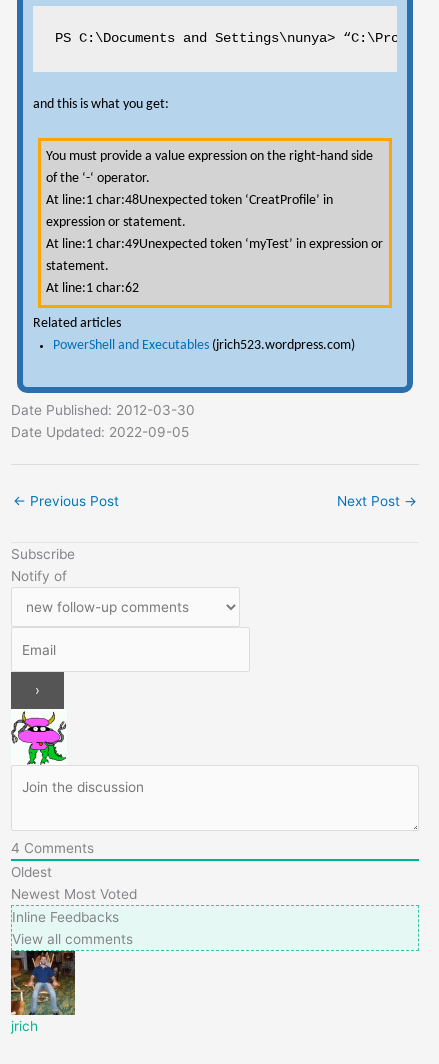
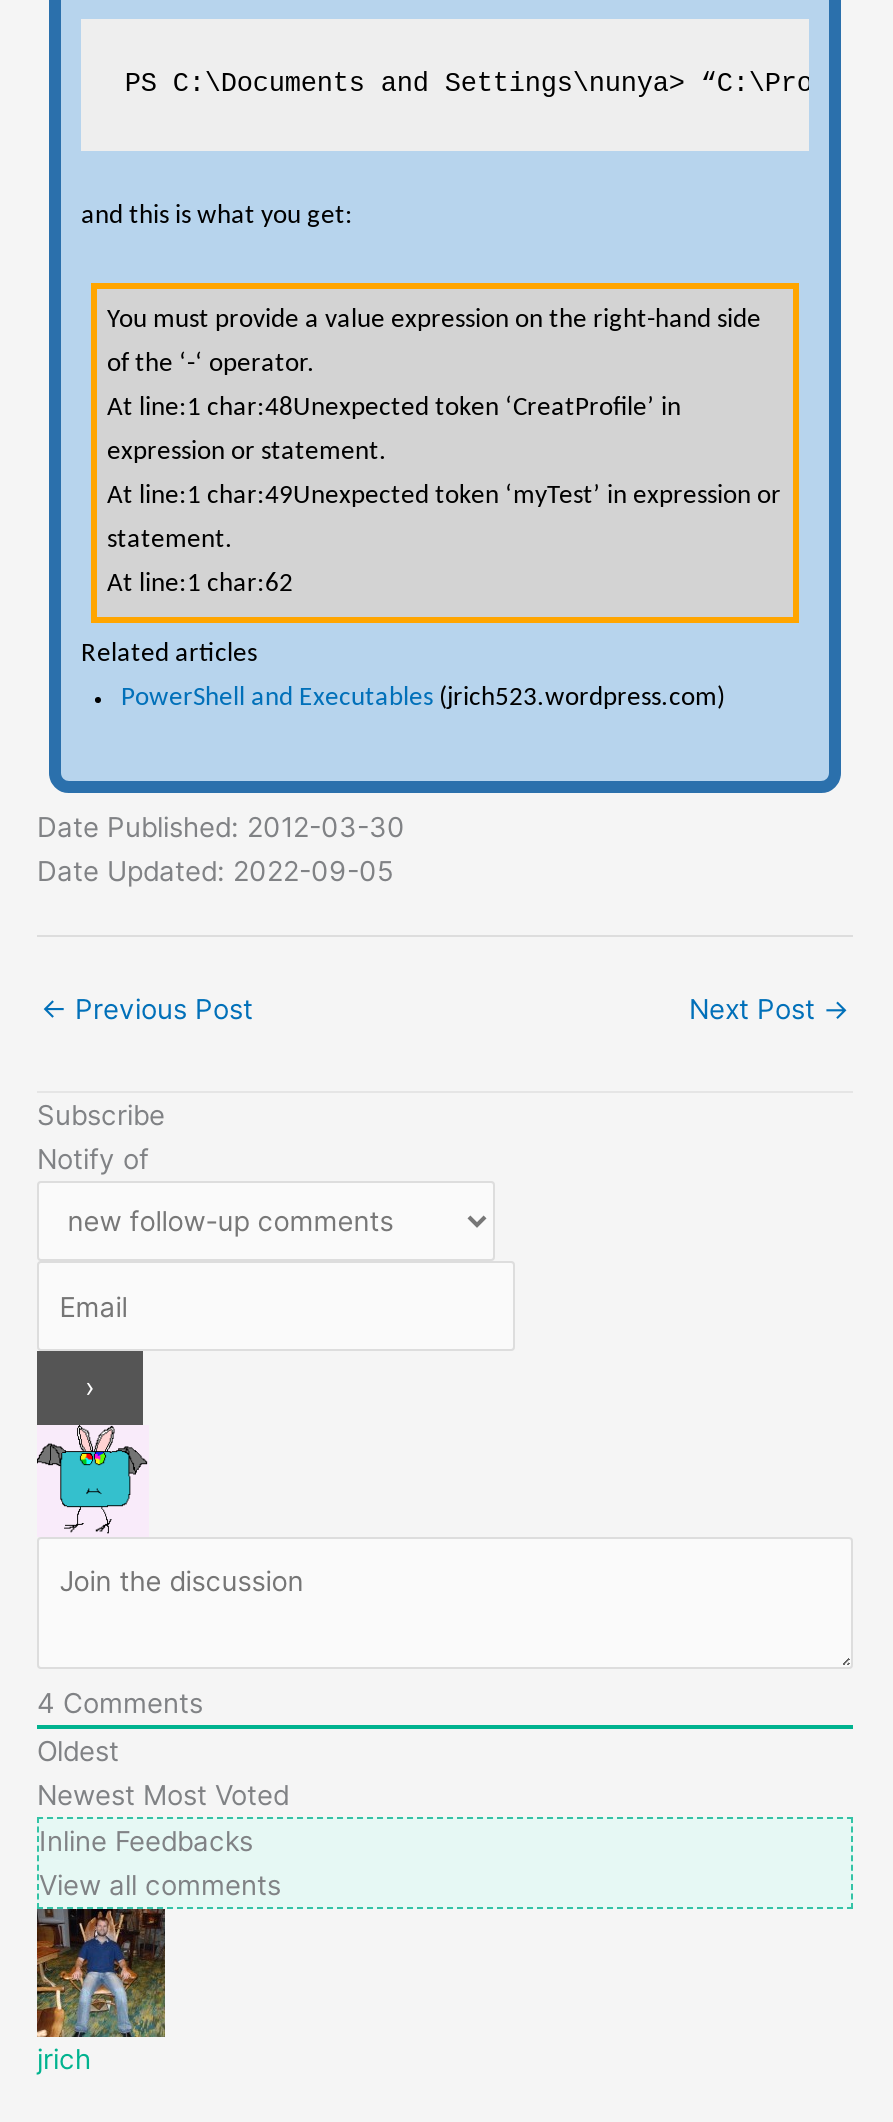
[10,709,67,765] [image] -> [35,1425,145,1535] [image]

